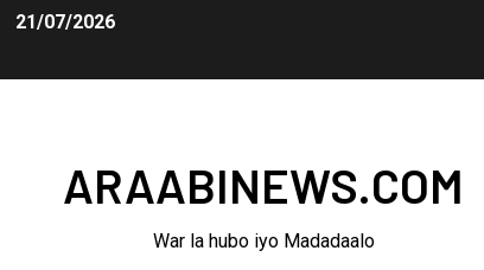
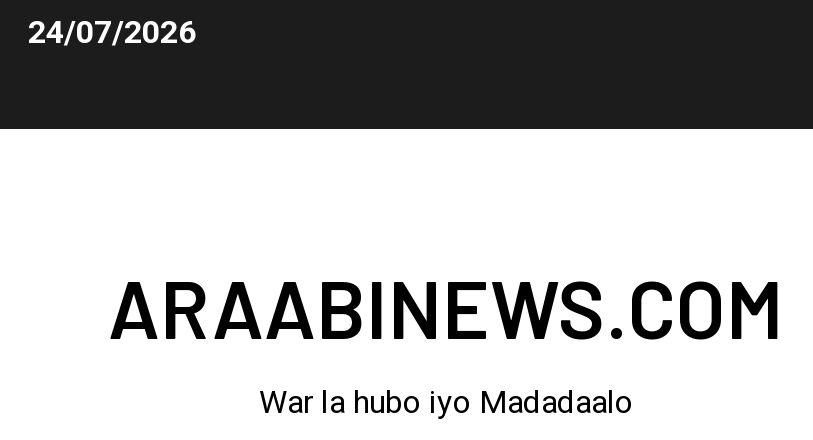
[15,11,115,34] 21/07/2026 -> [28,14,196,52] 24/07/2026

